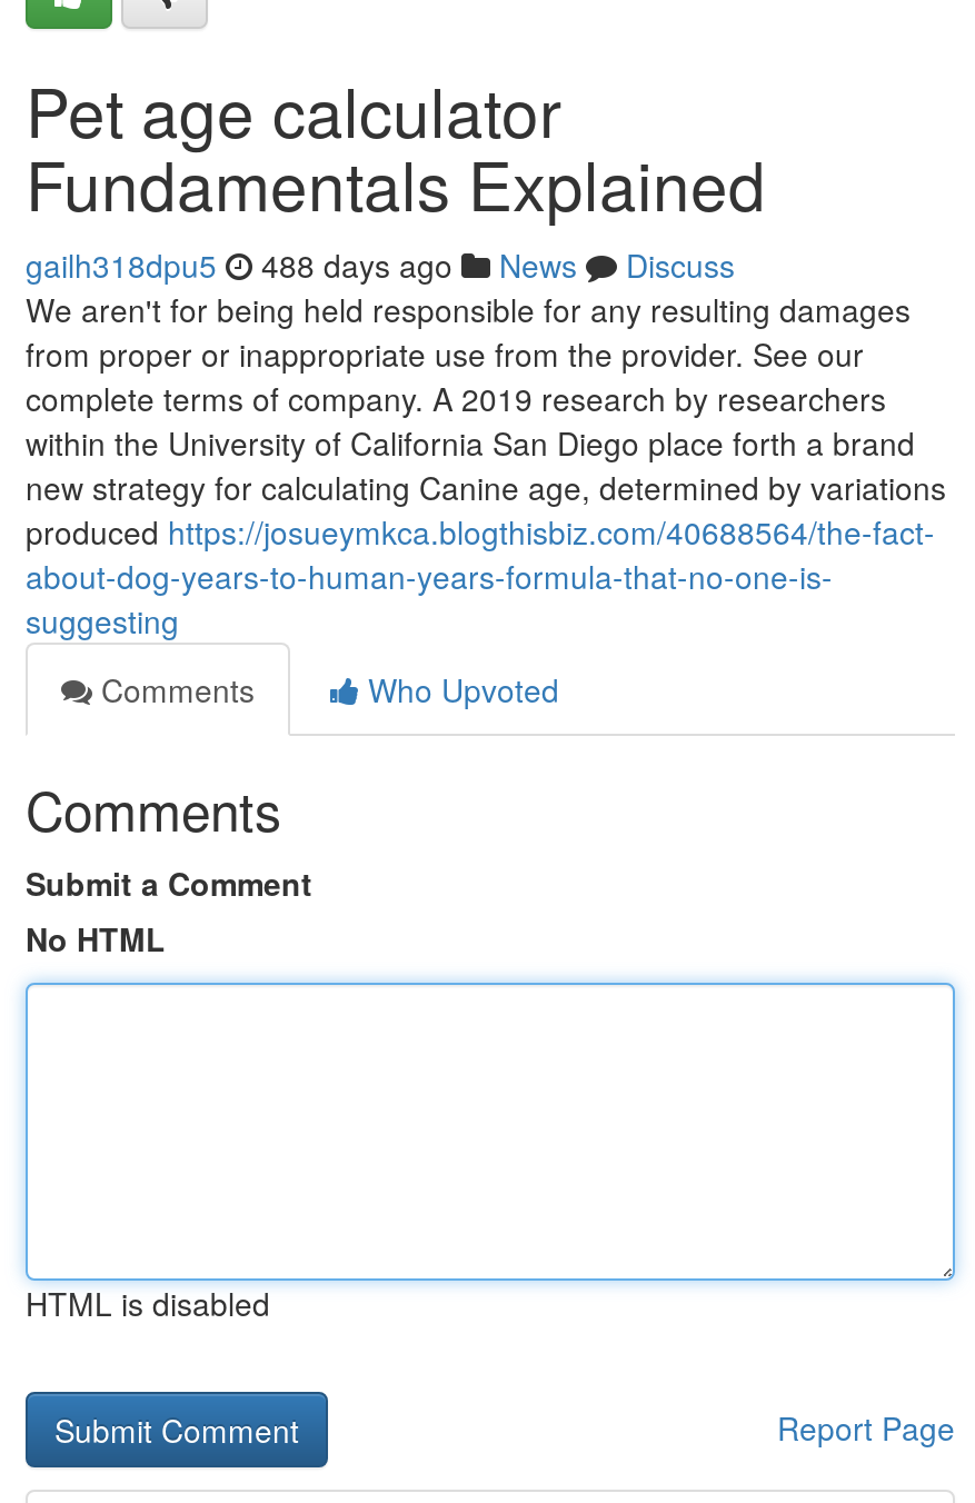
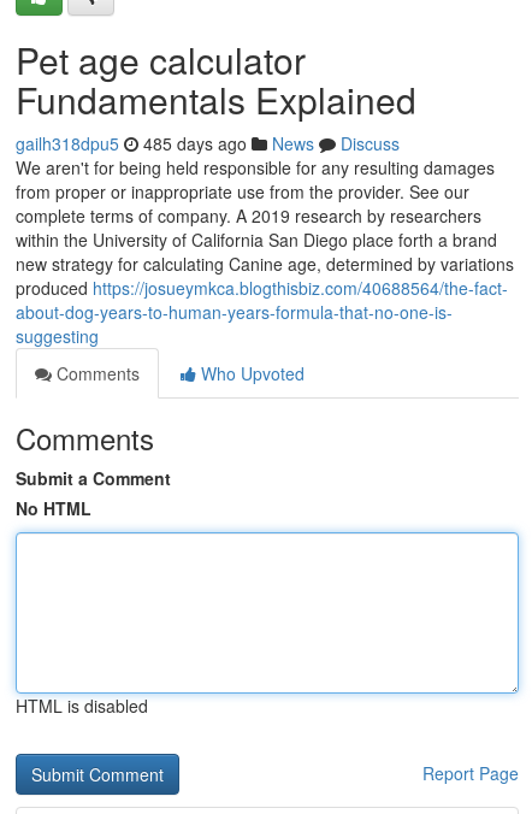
[26,242,735,287] gailh318dpu5 488 days ago News Discuss -> [16,131,400,155] gailh318dpu5 485 days ago News Discuss

